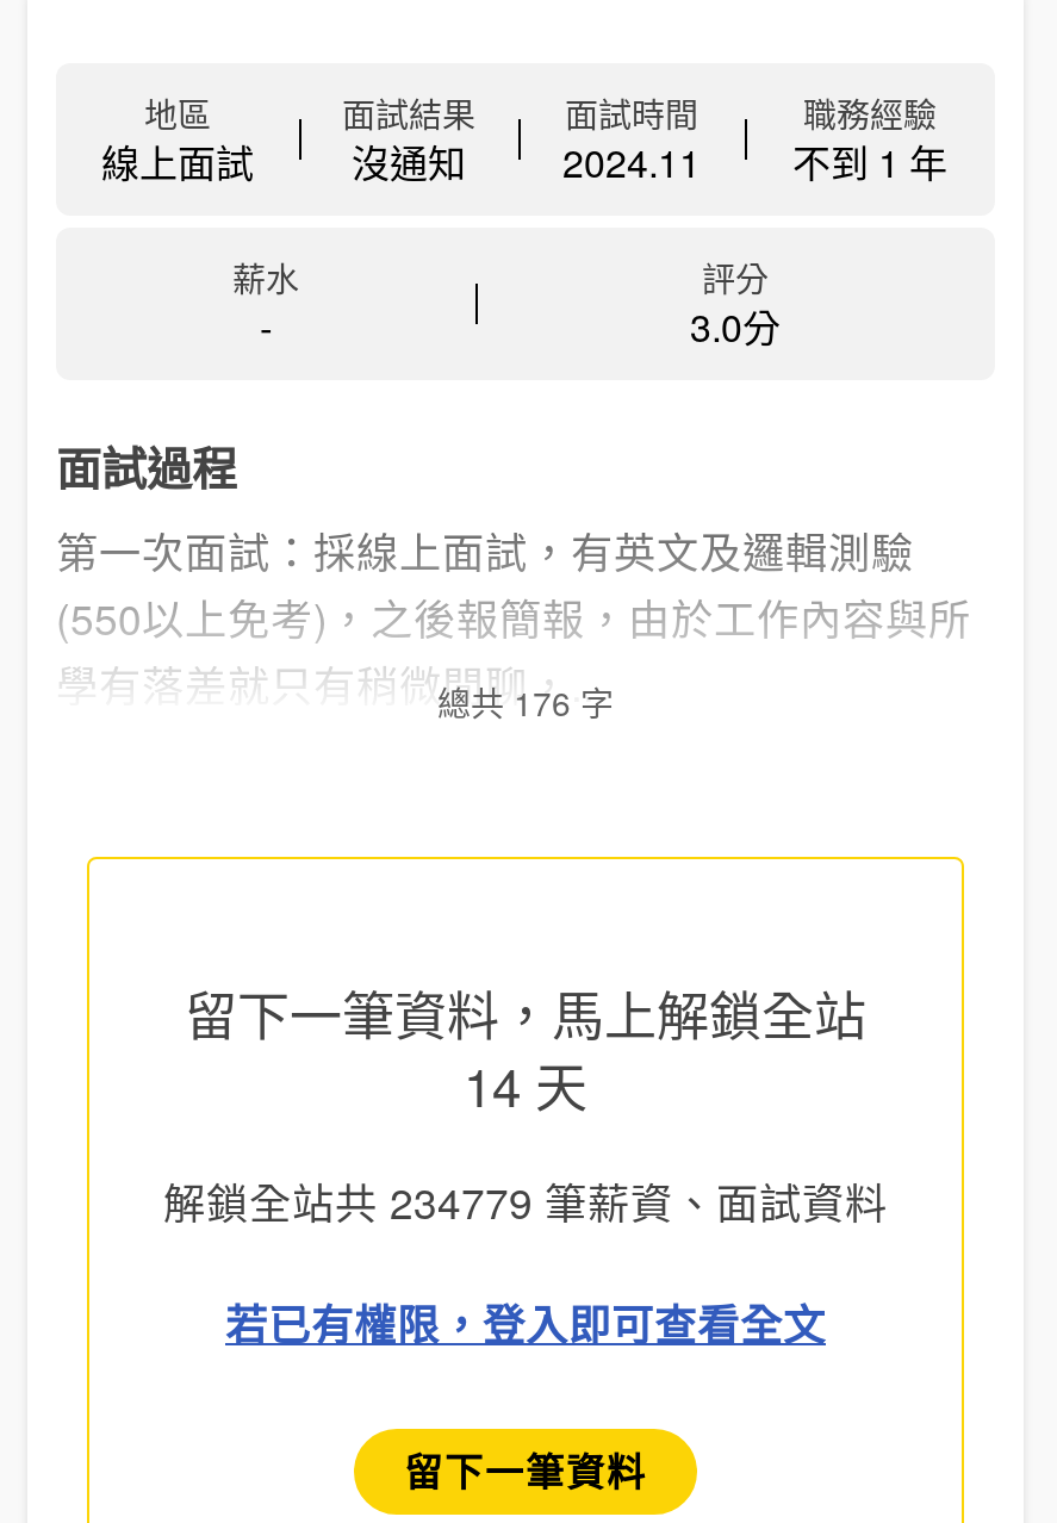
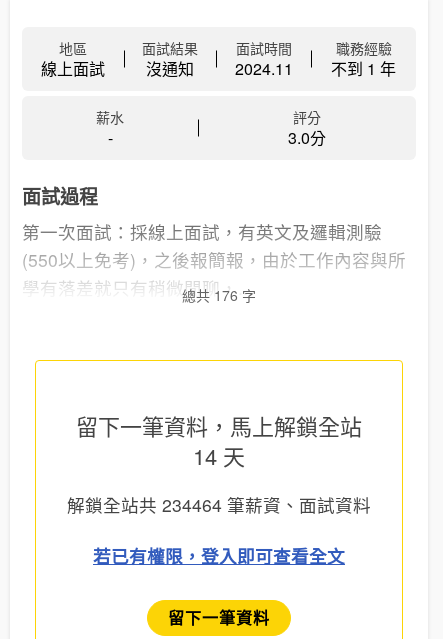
[163,1172,888,1232] 解鎖全站共234779筆薪資、面試資料 -> [67,492,371,517] 解鎖全站共234464筆薪資、面試資料

